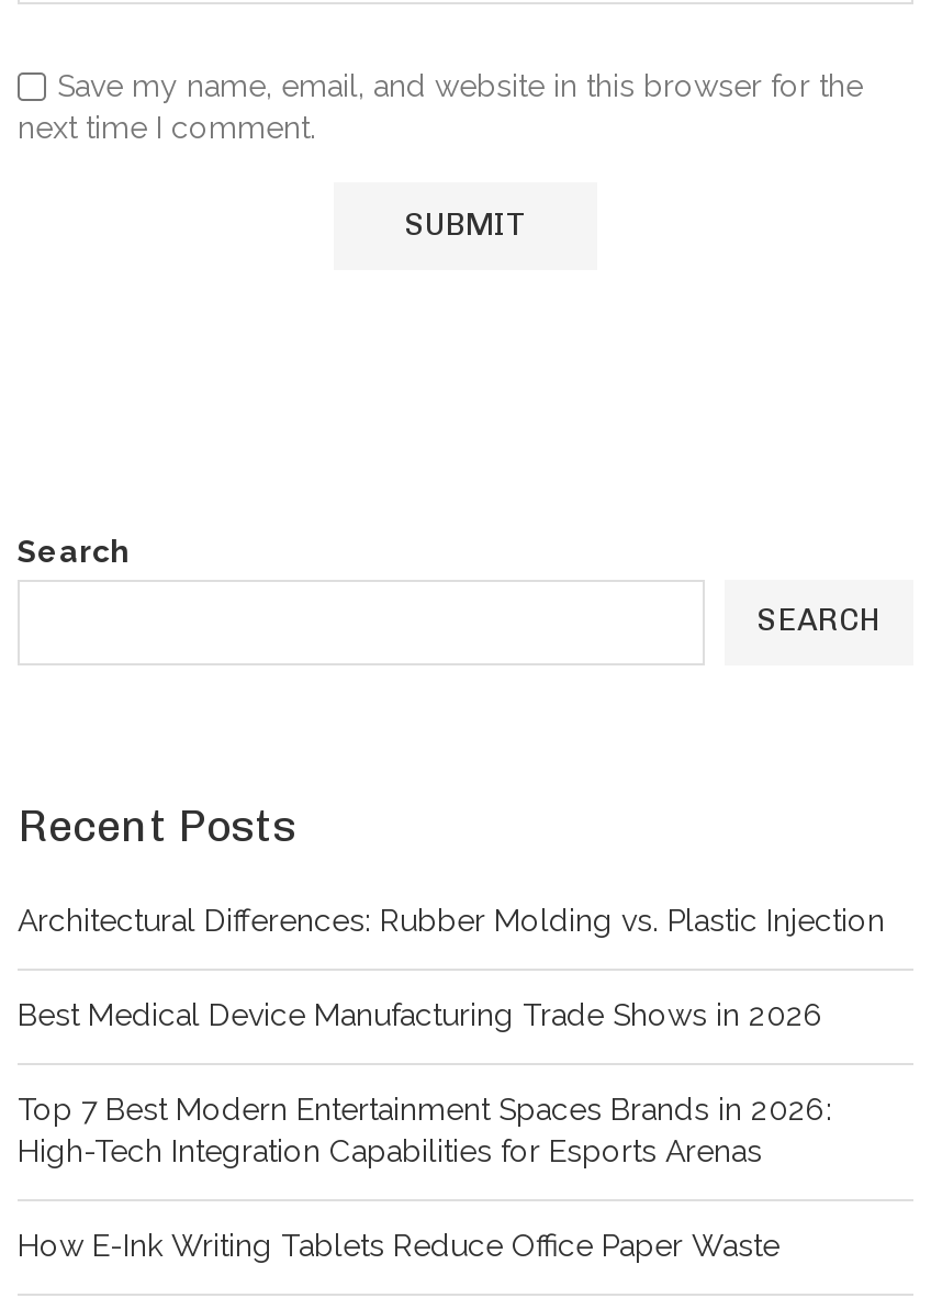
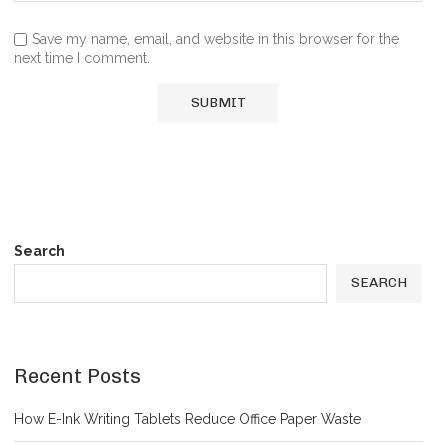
[18,902,885,1168] Architectural Differences: Rubber Molding vs. Plastic Injection | Best Medical Device Manufacturing Trade Shows in 2026 | Top 7 Best Modern Entertainment Spaces Brands in 2026: | High-Tech Integration Capabilities for Esports Arenas -> none

